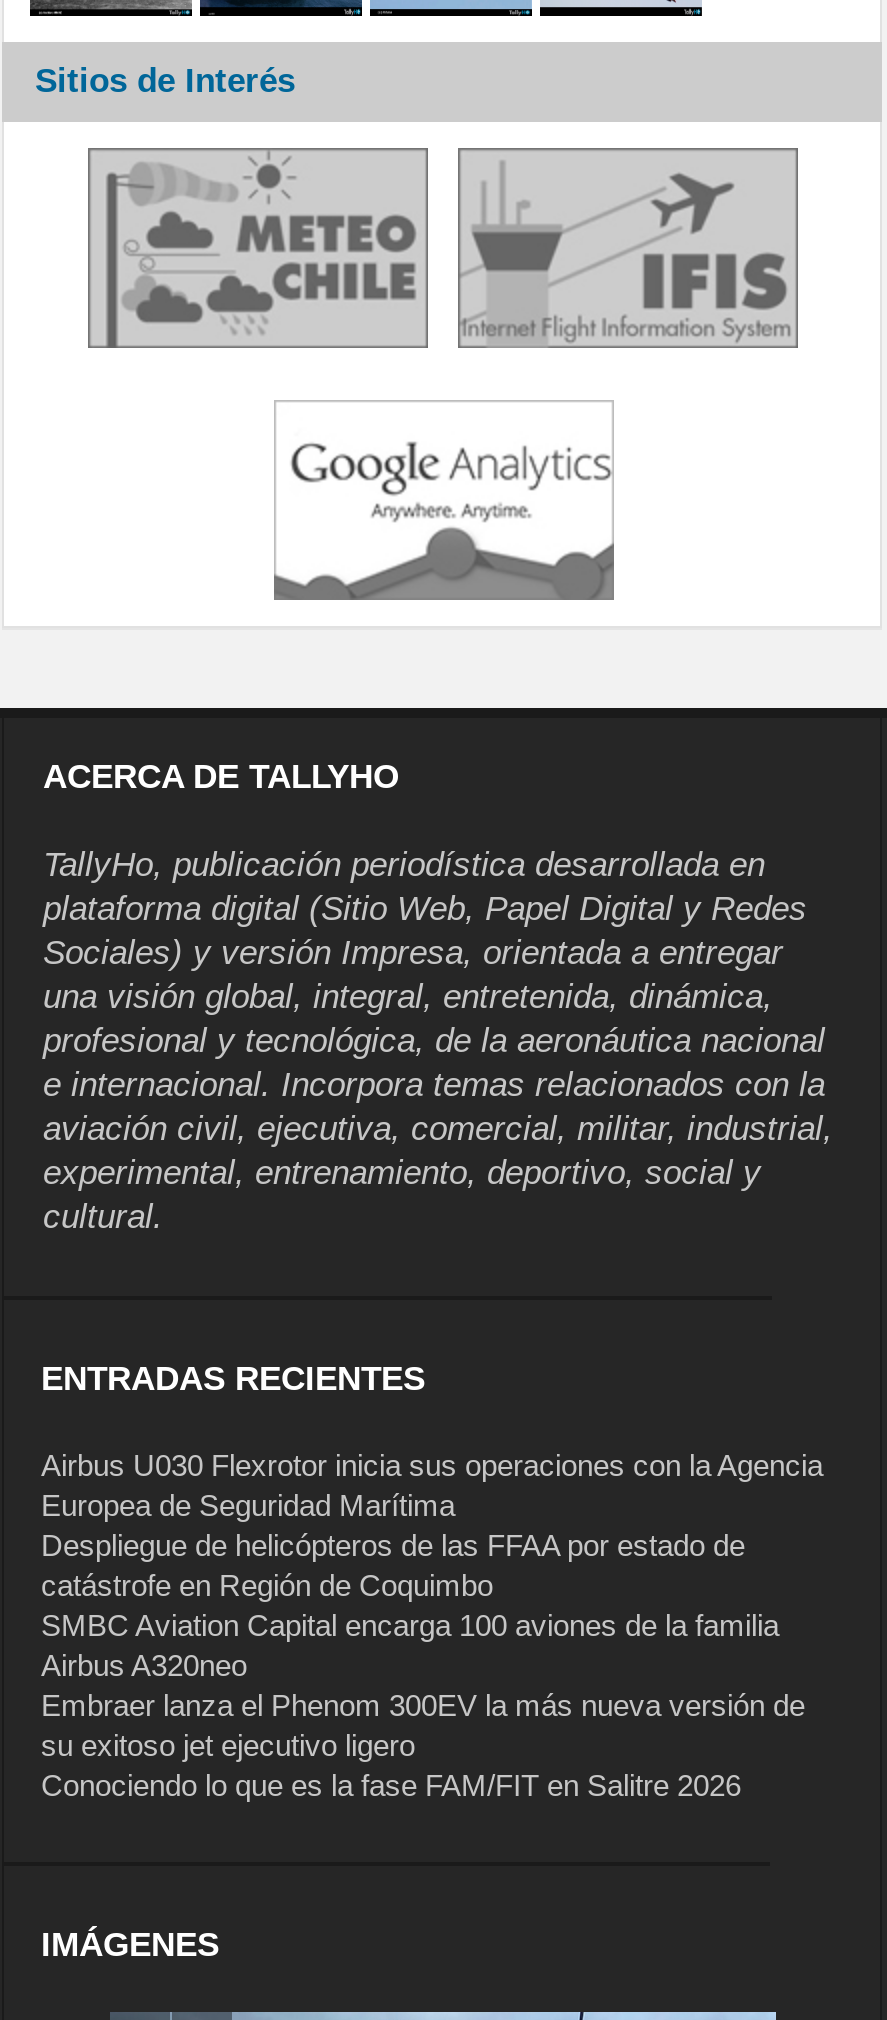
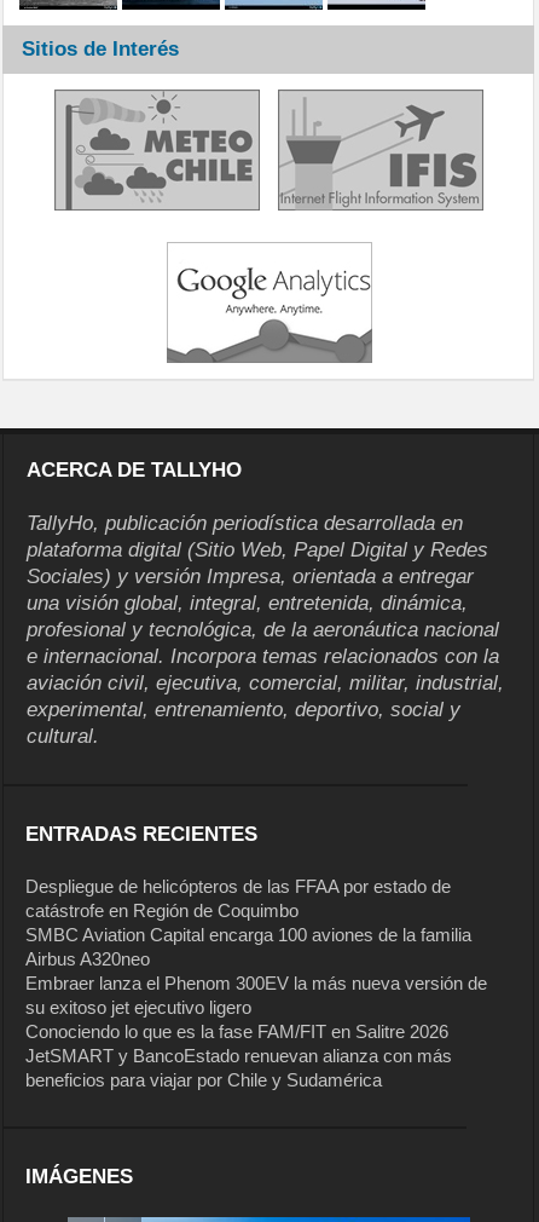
[41,1448,823,1522] Airbus U030 Flexrotor inicia sus operaciones con la Agencia | Europea de Seguridad Marítima -> none
moved [41,1528,805,1802] -> [26,876,488,1042]: Despliegue de helicópteros de las FFAA por estado de | catástrofe en Región de Coquimbo | SMBC Aviation Capital encarga 100 aviones de la familia | Airbus A320neo | Embraer lanza el Phenom 300EV la más nueva versión de | su exitoso jet ejecutivo ligero | Conociendo lo que es la fase FAM/FIT en Salitre 2026
none -> [26,1046,453,1090] JetSMART y BancoEstado renuevan alianza con más | beneficios para viajar por Chile y Sudamérica

